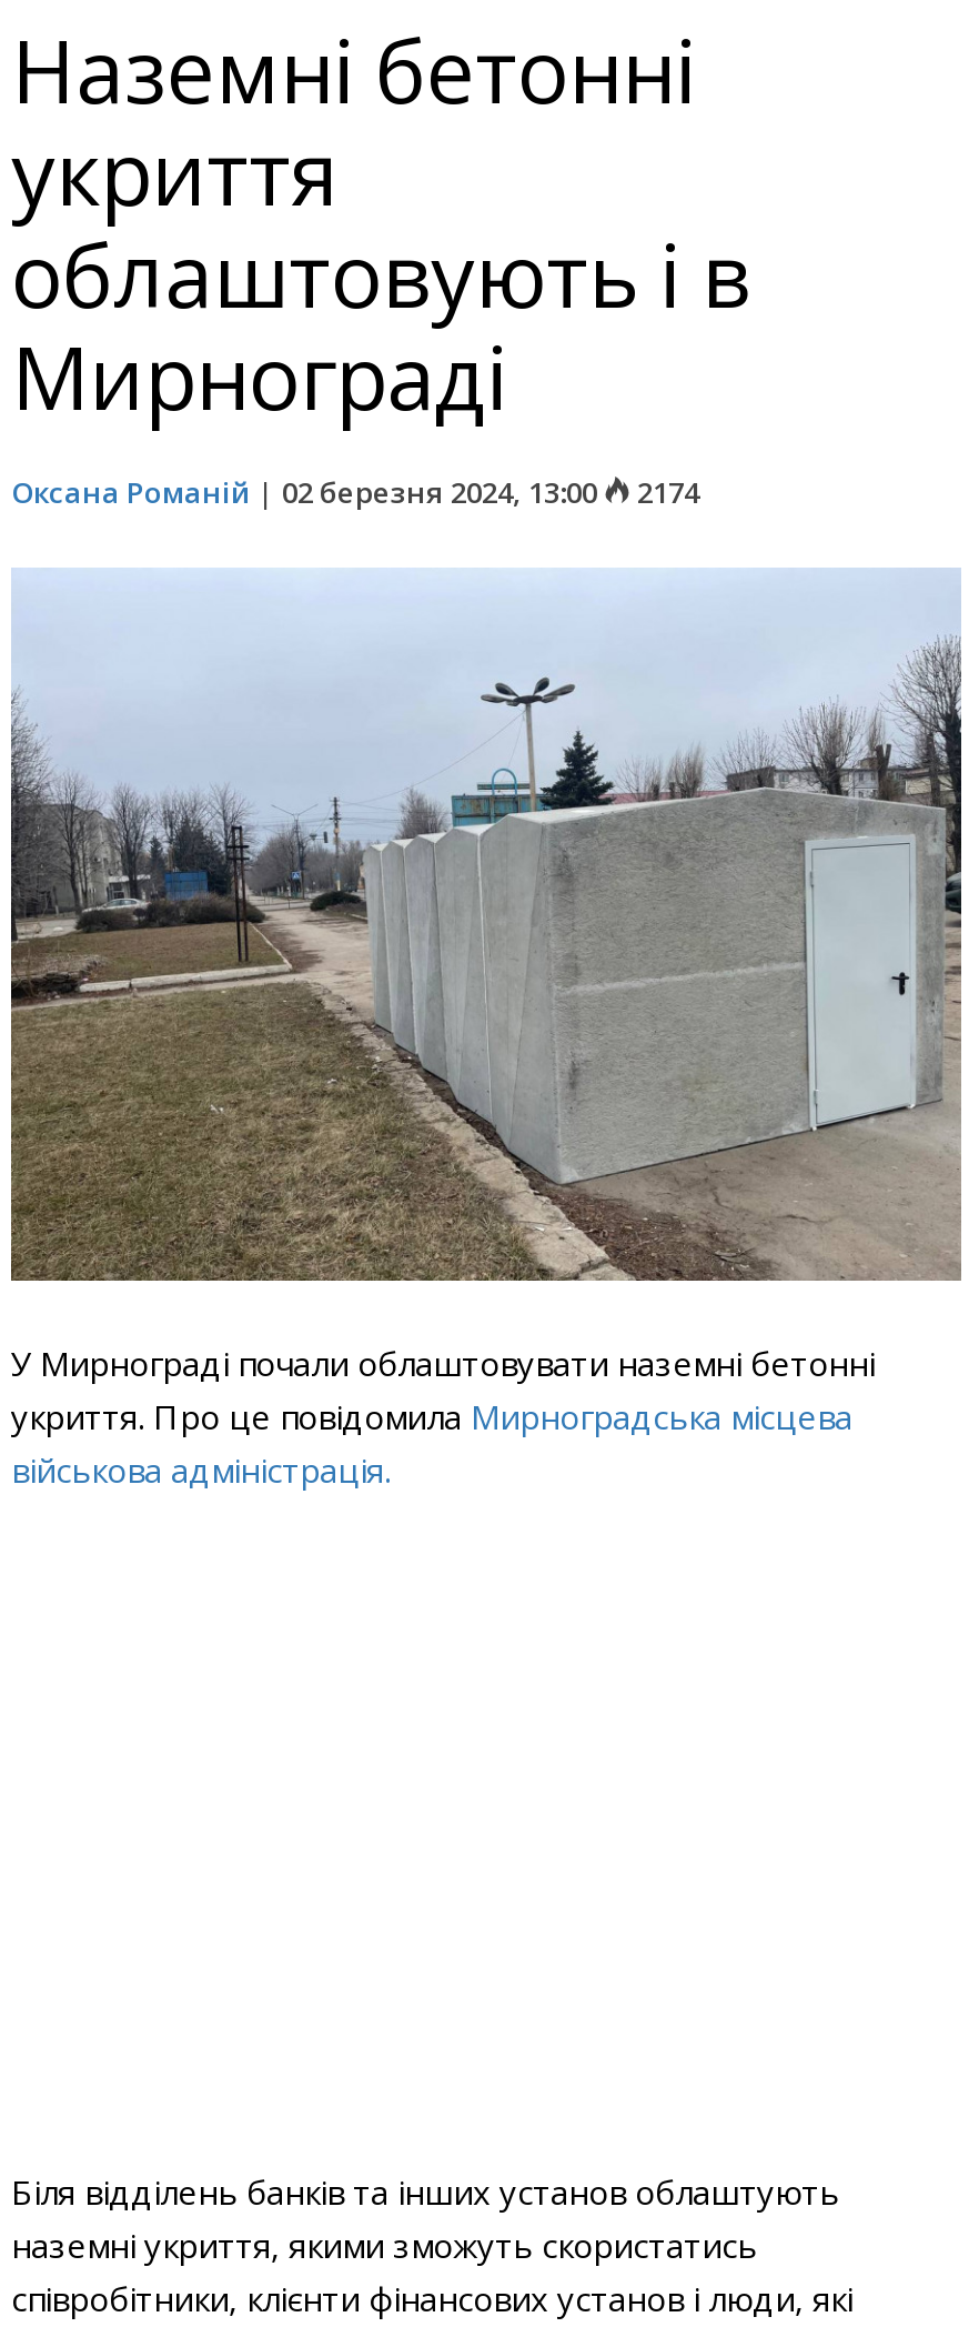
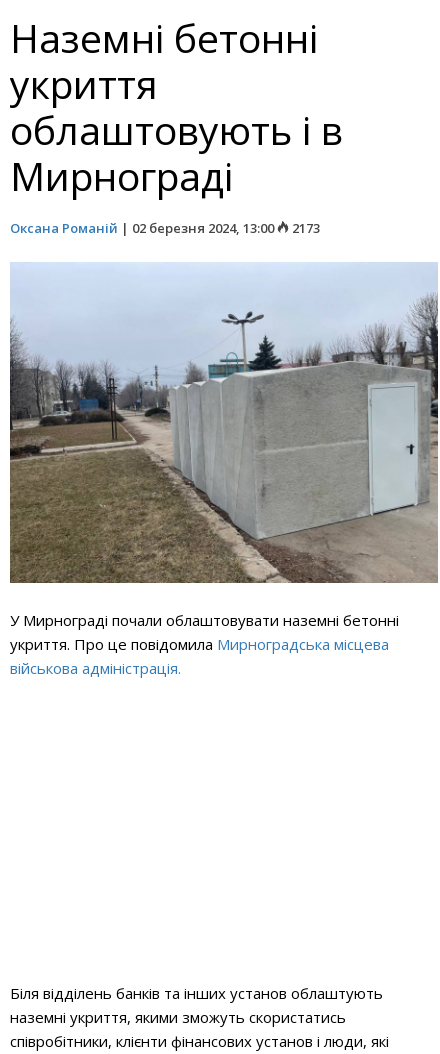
[630,472,699,512] 2174 -> [289,219,320,237] 2173

